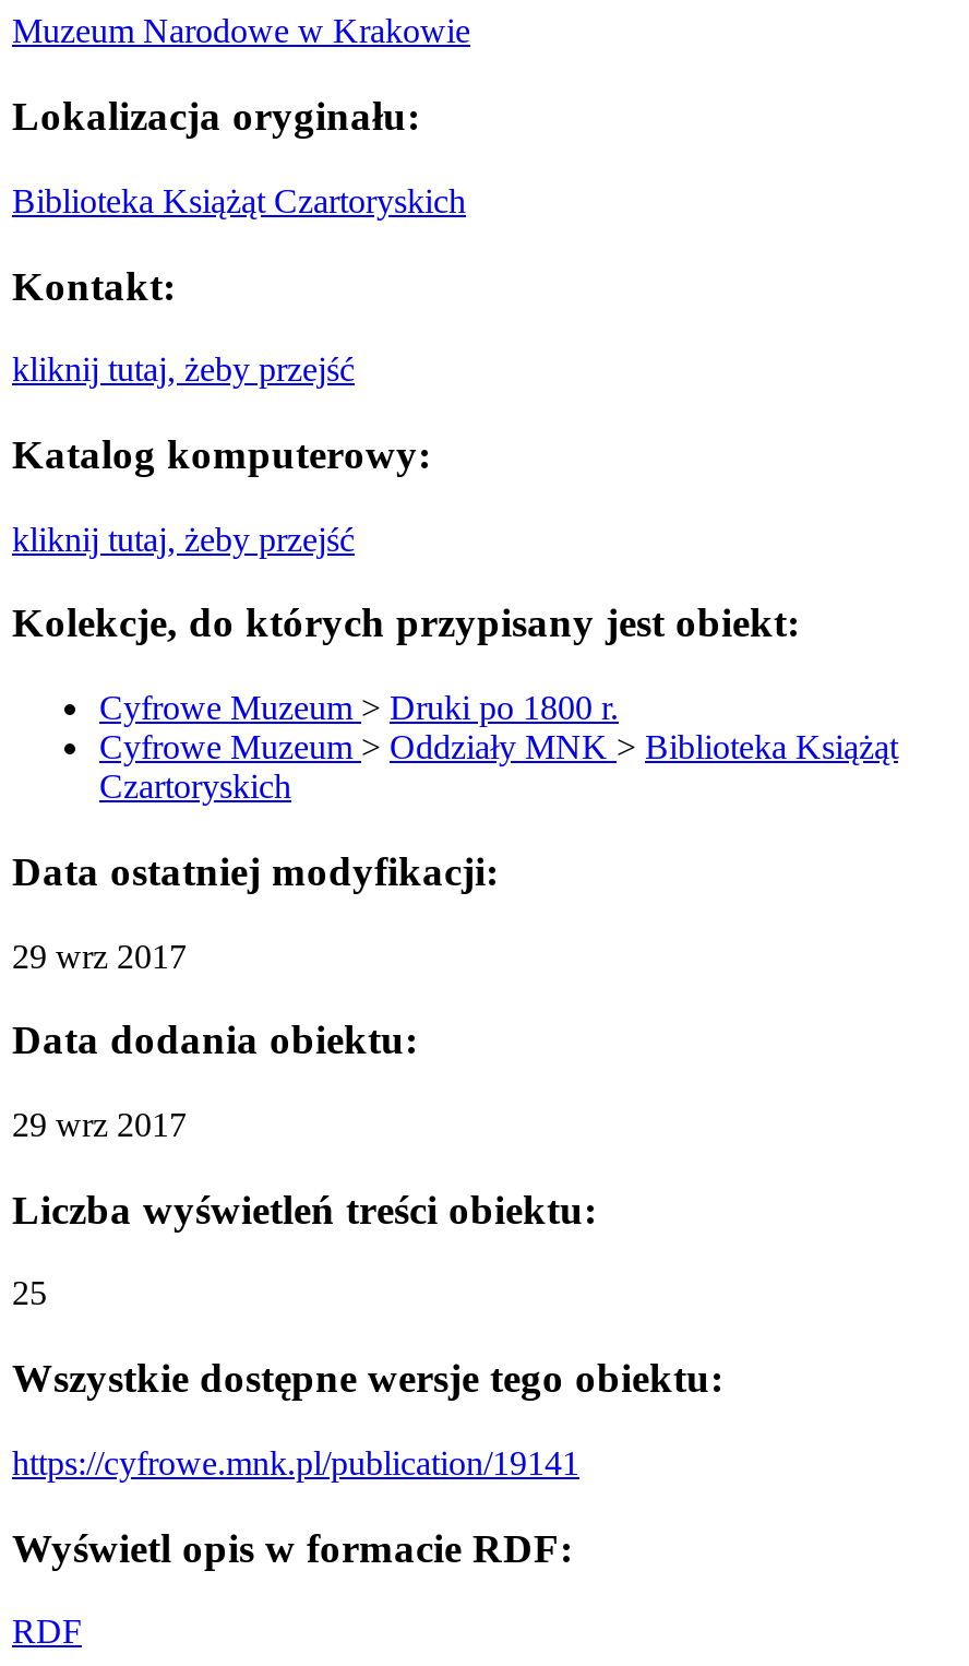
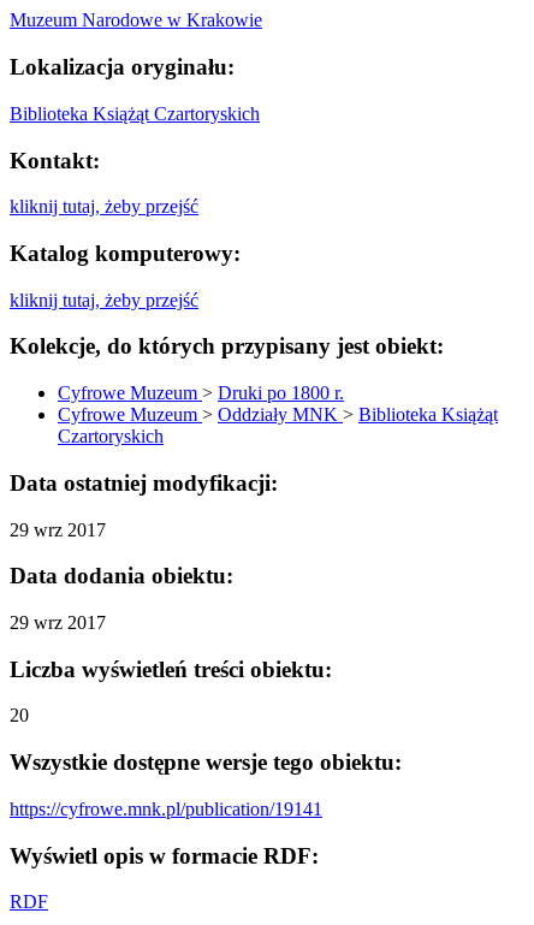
[12,1275,47,1312] 25 -> [10,705,29,726] 20

